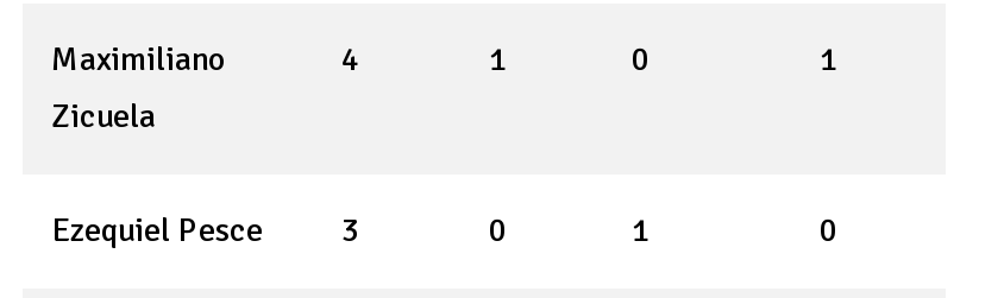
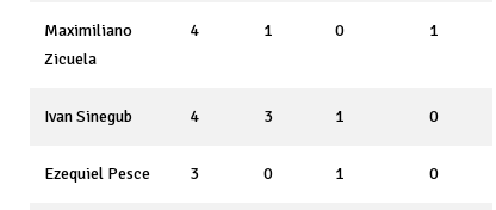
none -> [44,106,439,126] Ivan Sinegub | 4 | 3 | 1 | 0

